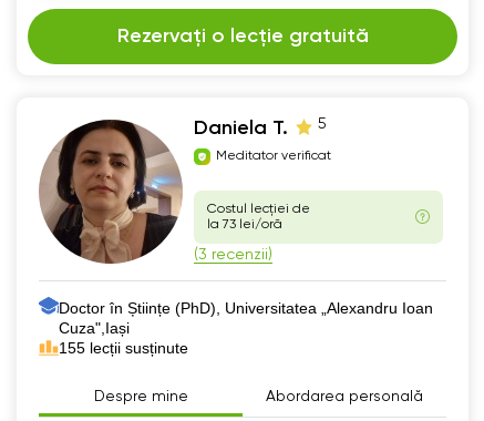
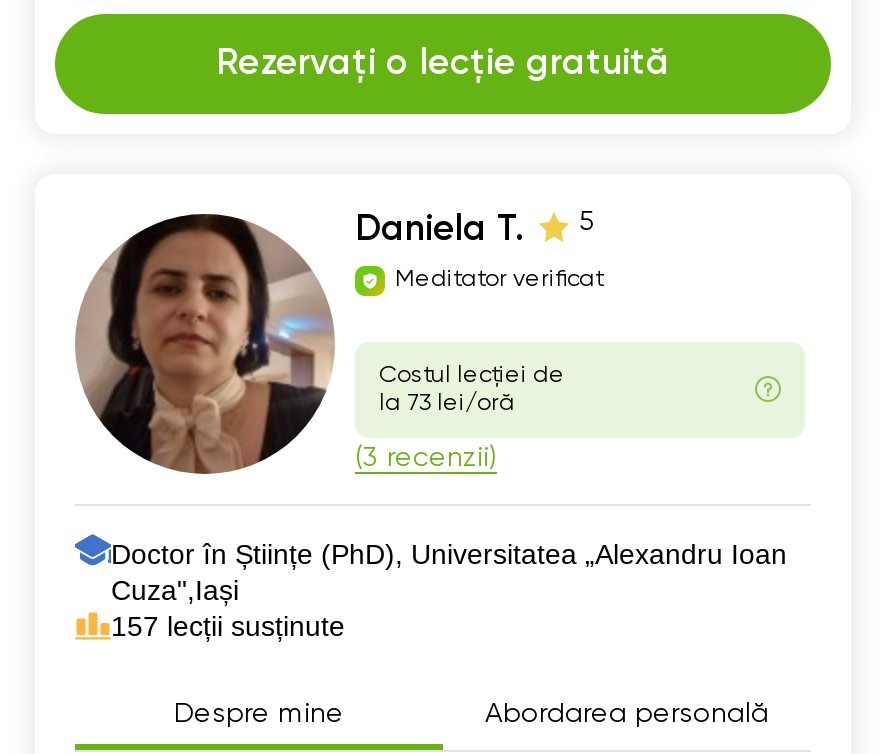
[59,339,188,357] 155 lecții susținute -> [111,610,345,642] 157 lecții susținute

